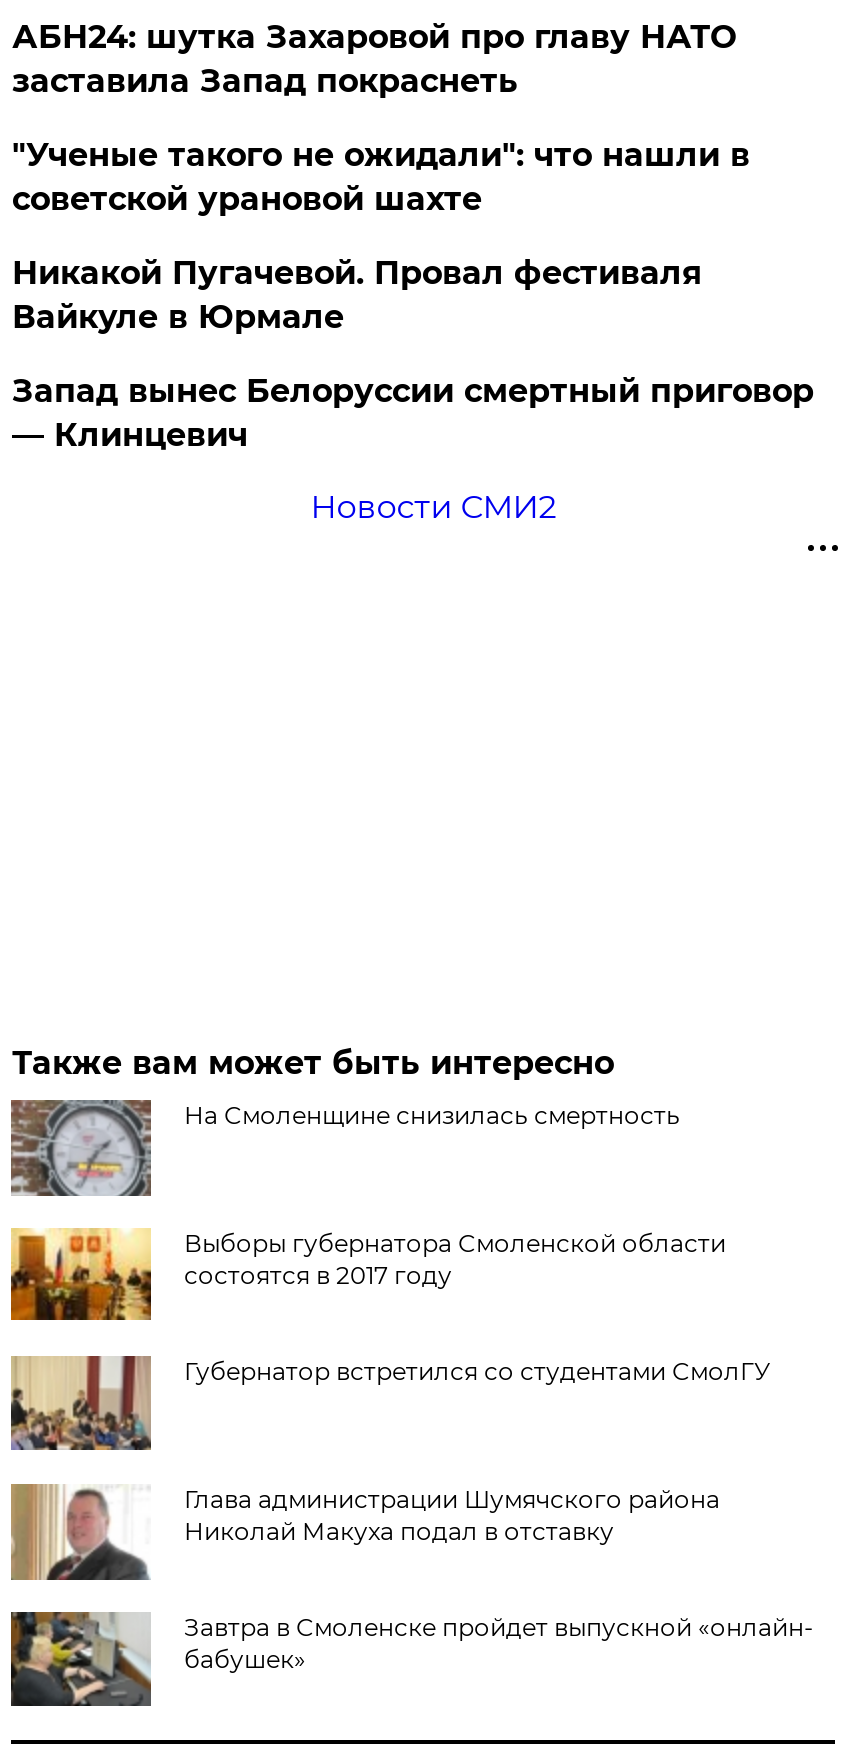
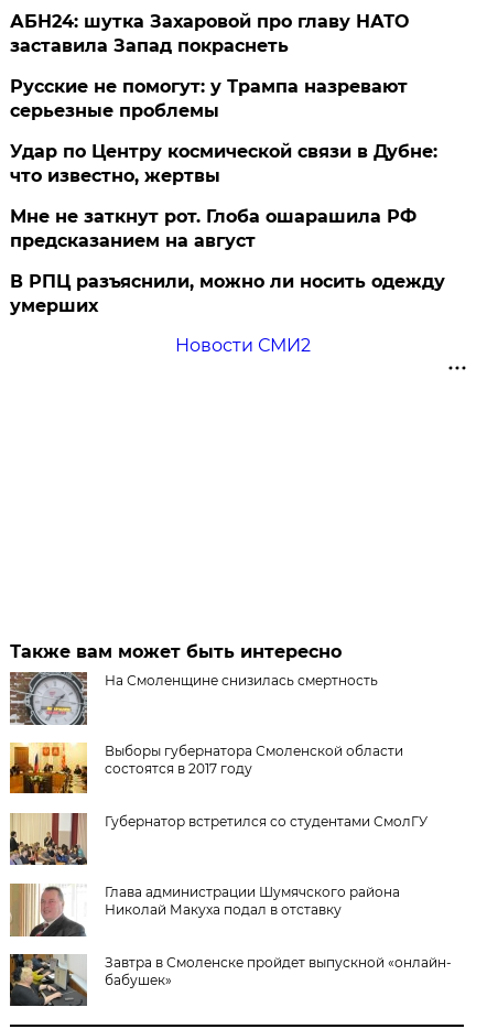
[12,137,814,455] "Ученые такого не ожидали": что нашли в | советской урановой шахте | Никакой Пугачевой. Провал фестиваля | Вайкуле в Юрмале | Запад вынес Белоруссии смертный приговор | — Клинцевич -> [10,76,446,317] Русские не помогут: у Трампа назревают | серьезные проблемы | Удар по Центру космической связи в Дубне: | что известно, жертвы | Мне не заткнут рот. Глоба ошарашила РФ | предсказанием на август | В РПЦ разъяснили, можно ли носить одежду | умерших

